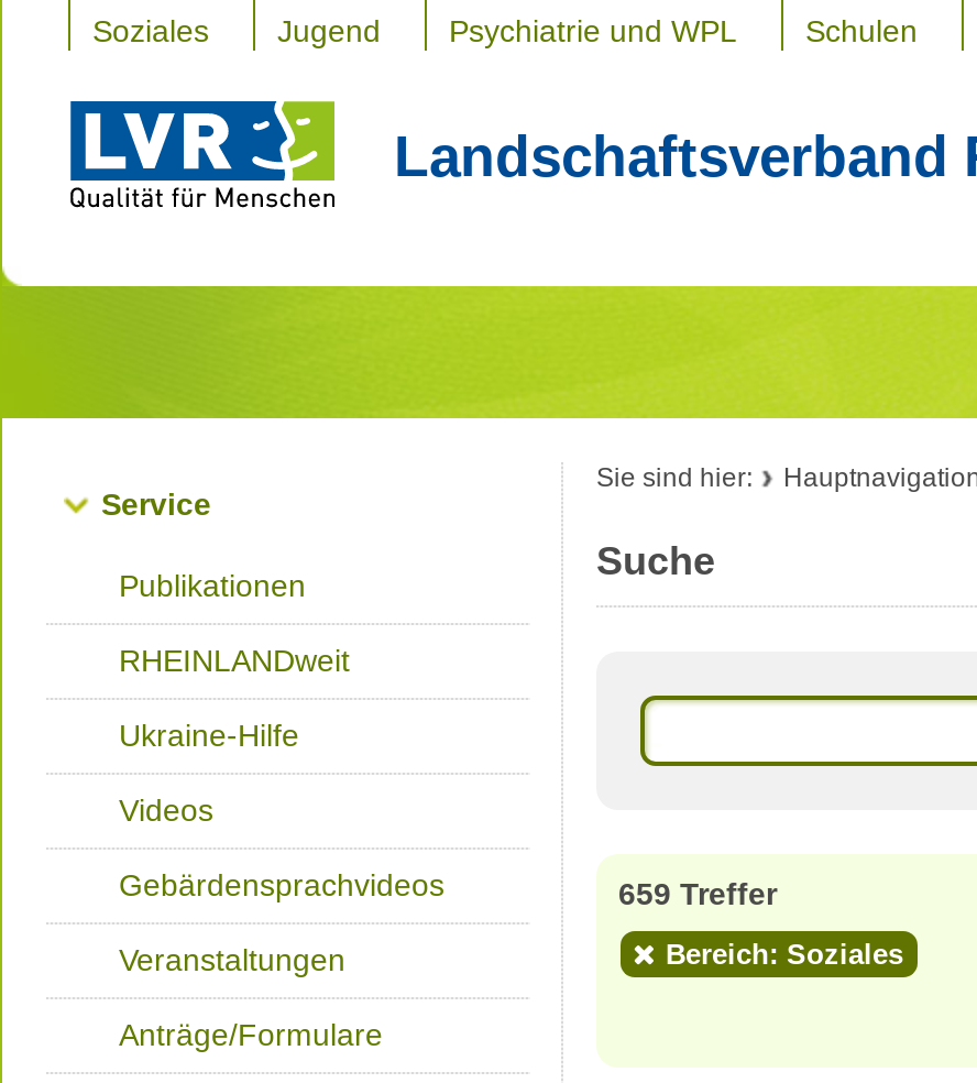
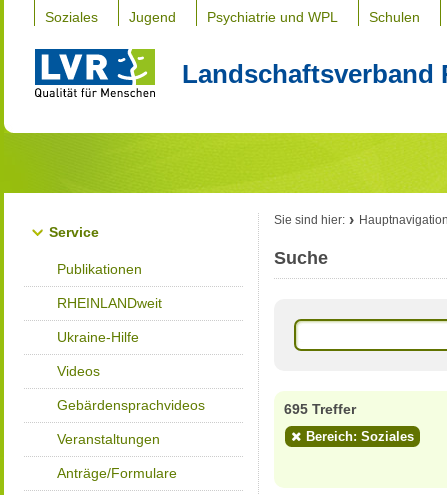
[618,876,777,911] 659 Treffer -> [284,401,356,417] 695 Treffer

